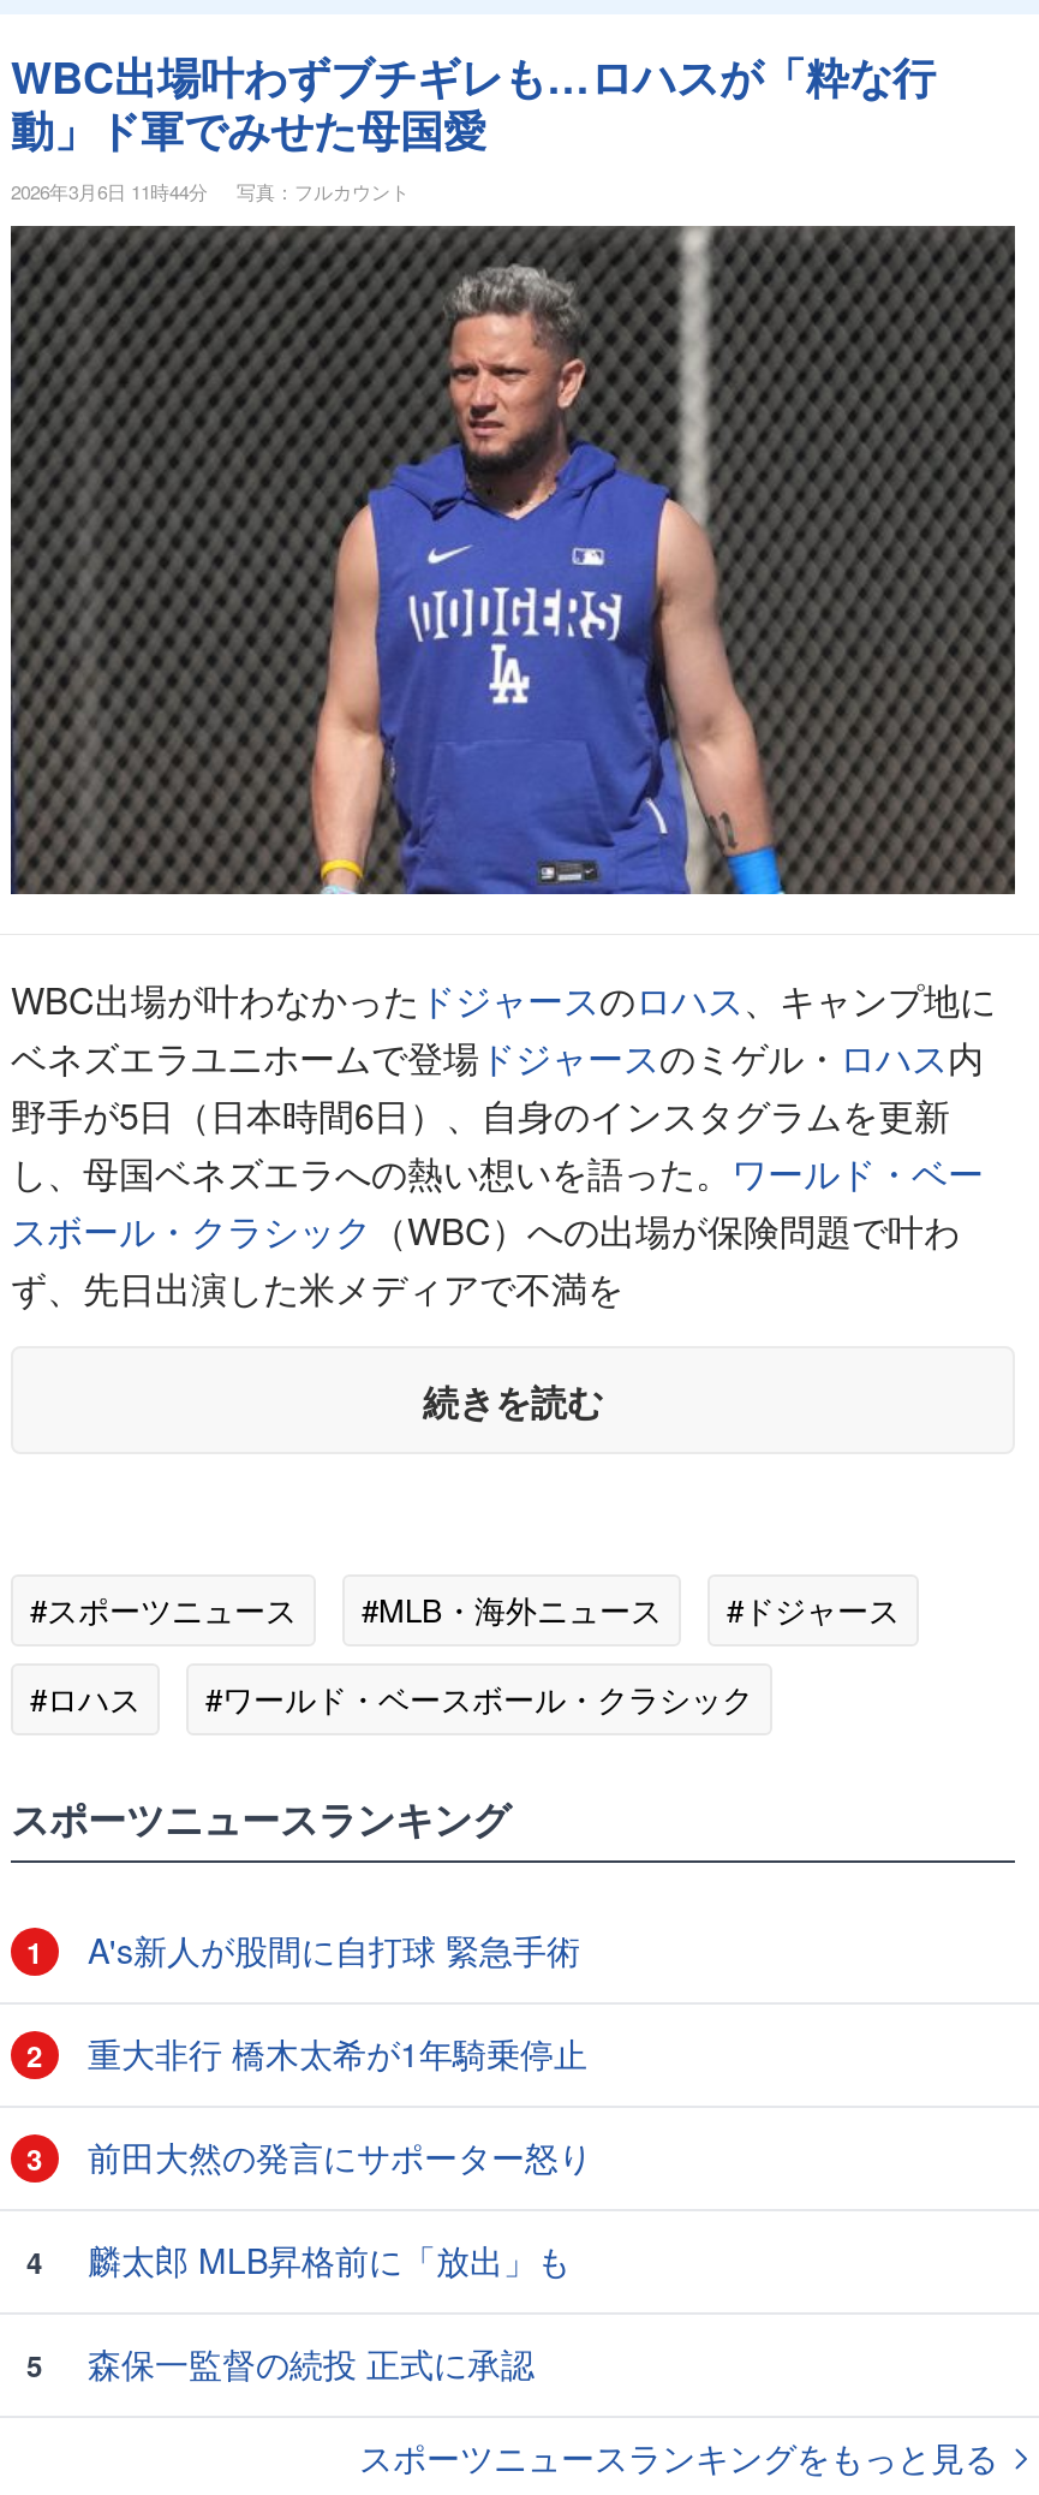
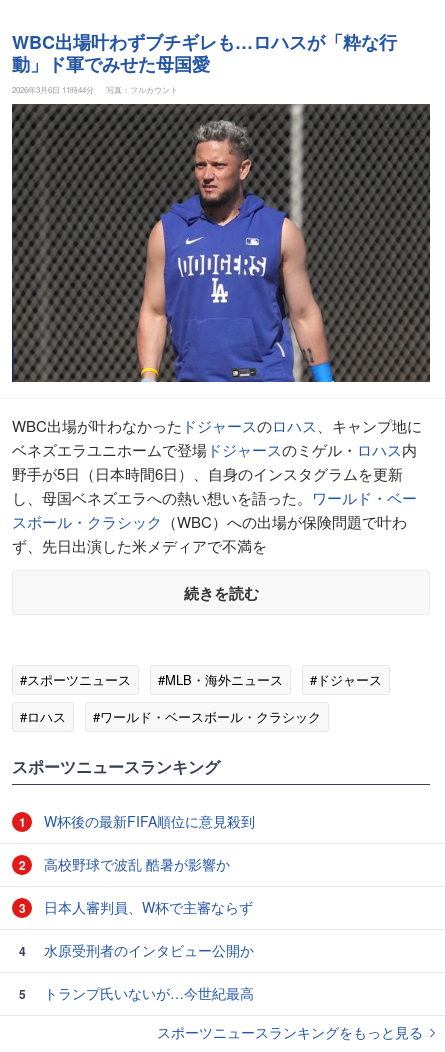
[78,1926,580,1974] A's新人が股間に自打球 緊急手術 -> [40,811,255,831] W杯後の最新FIFA順位に意見殺到
[78,2030,587,2078] 重大非行 橋木太希が1年騎乗停止 -> [40,854,230,874] 高校野球で波乱 酷暑が影響か
[78,2133,592,2181] 前田大然の発言にサポーター怒り -> [40,897,253,917] 日本人審判員、W杯で主審ならず
[78,2236,571,2284] 麟太郎 MLB昇格前に「放出」も -> [40,940,254,960] 水原受刑者のインタビュー公開か
[78,2340,535,2388] 森保一監督の続投 正式に承認 -> [40,983,254,1003] トランプ氏いないが…今世紀最高

